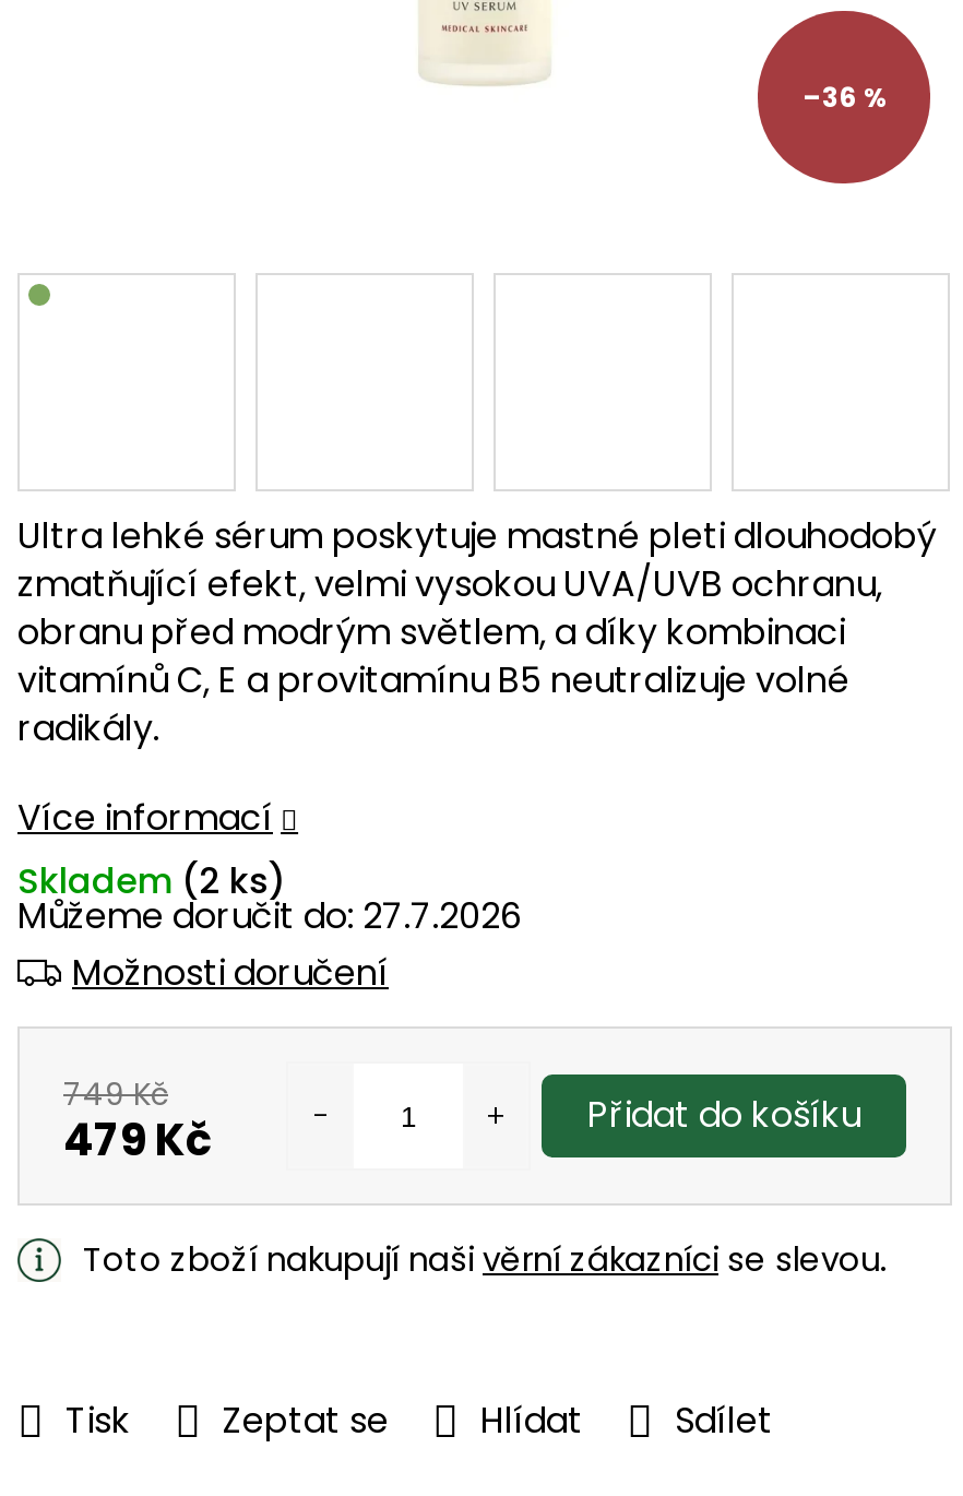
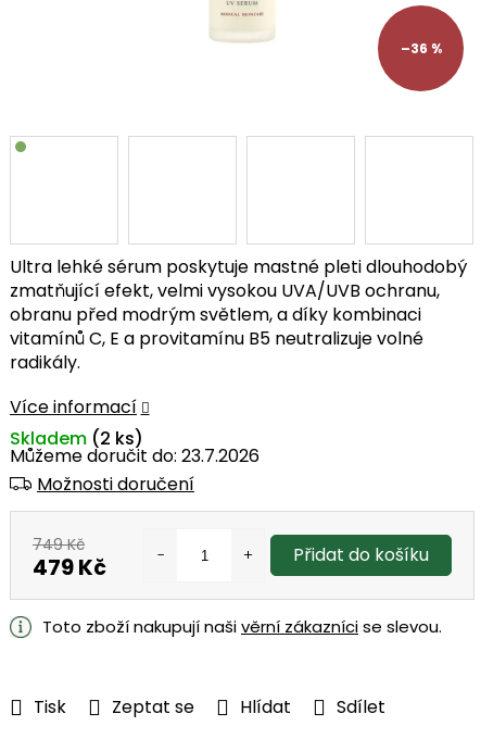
[17,892,522,942] Můžeme doručit do: 27.7.2026 -> [10,444,260,469] Můžeme doručit do: 23.7.2026

